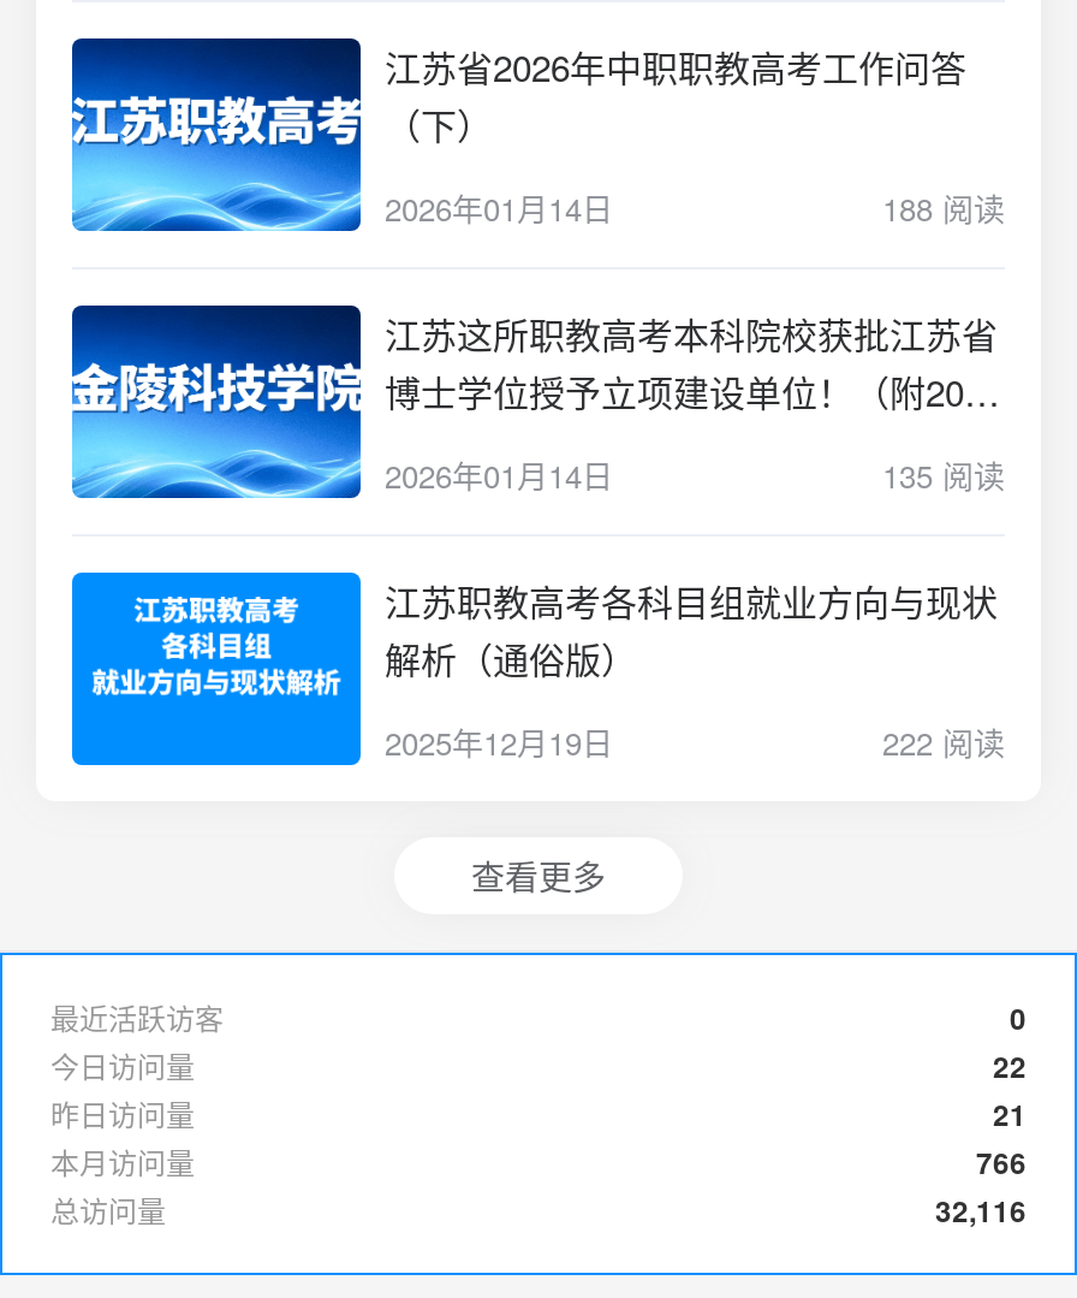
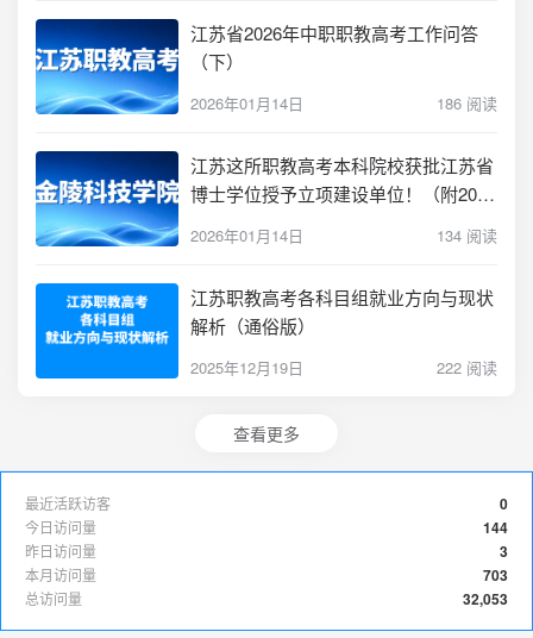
[882,185,1005,231] 188 阅读 -> [437,92,497,114] 186 阅读
[882,452,1005,498] 135 阅读 -> [437,224,497,246] 134 阅读
[993,1044,1027,1087] 22 -> [483,517,508,538] 144
[993,1092,1027,1136] 21 -> [500,540,508,562] 3
[976,1140,1027,1184] 766 -> [483,564,508,586] 703
[935,1189,1027,1232] 32,116 -> [463,588,508,609] 32,053

